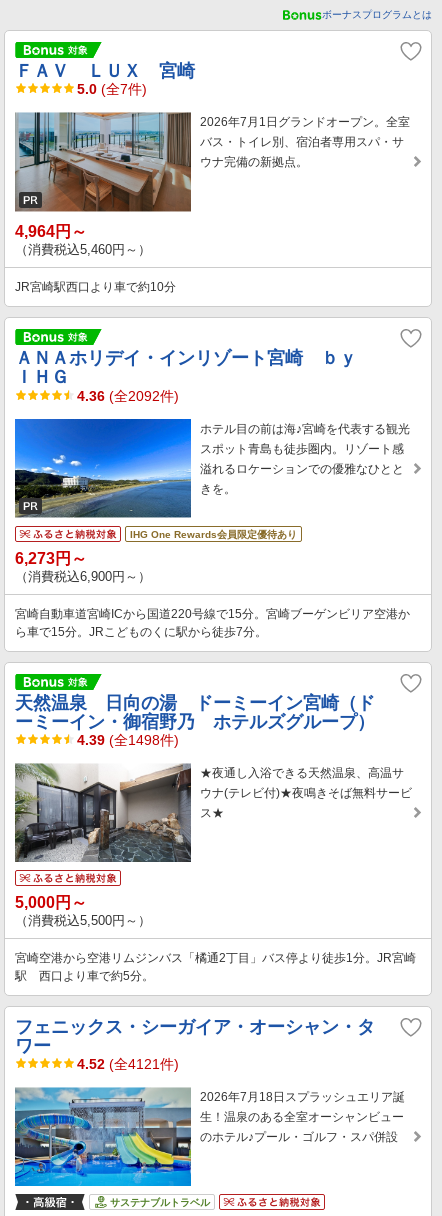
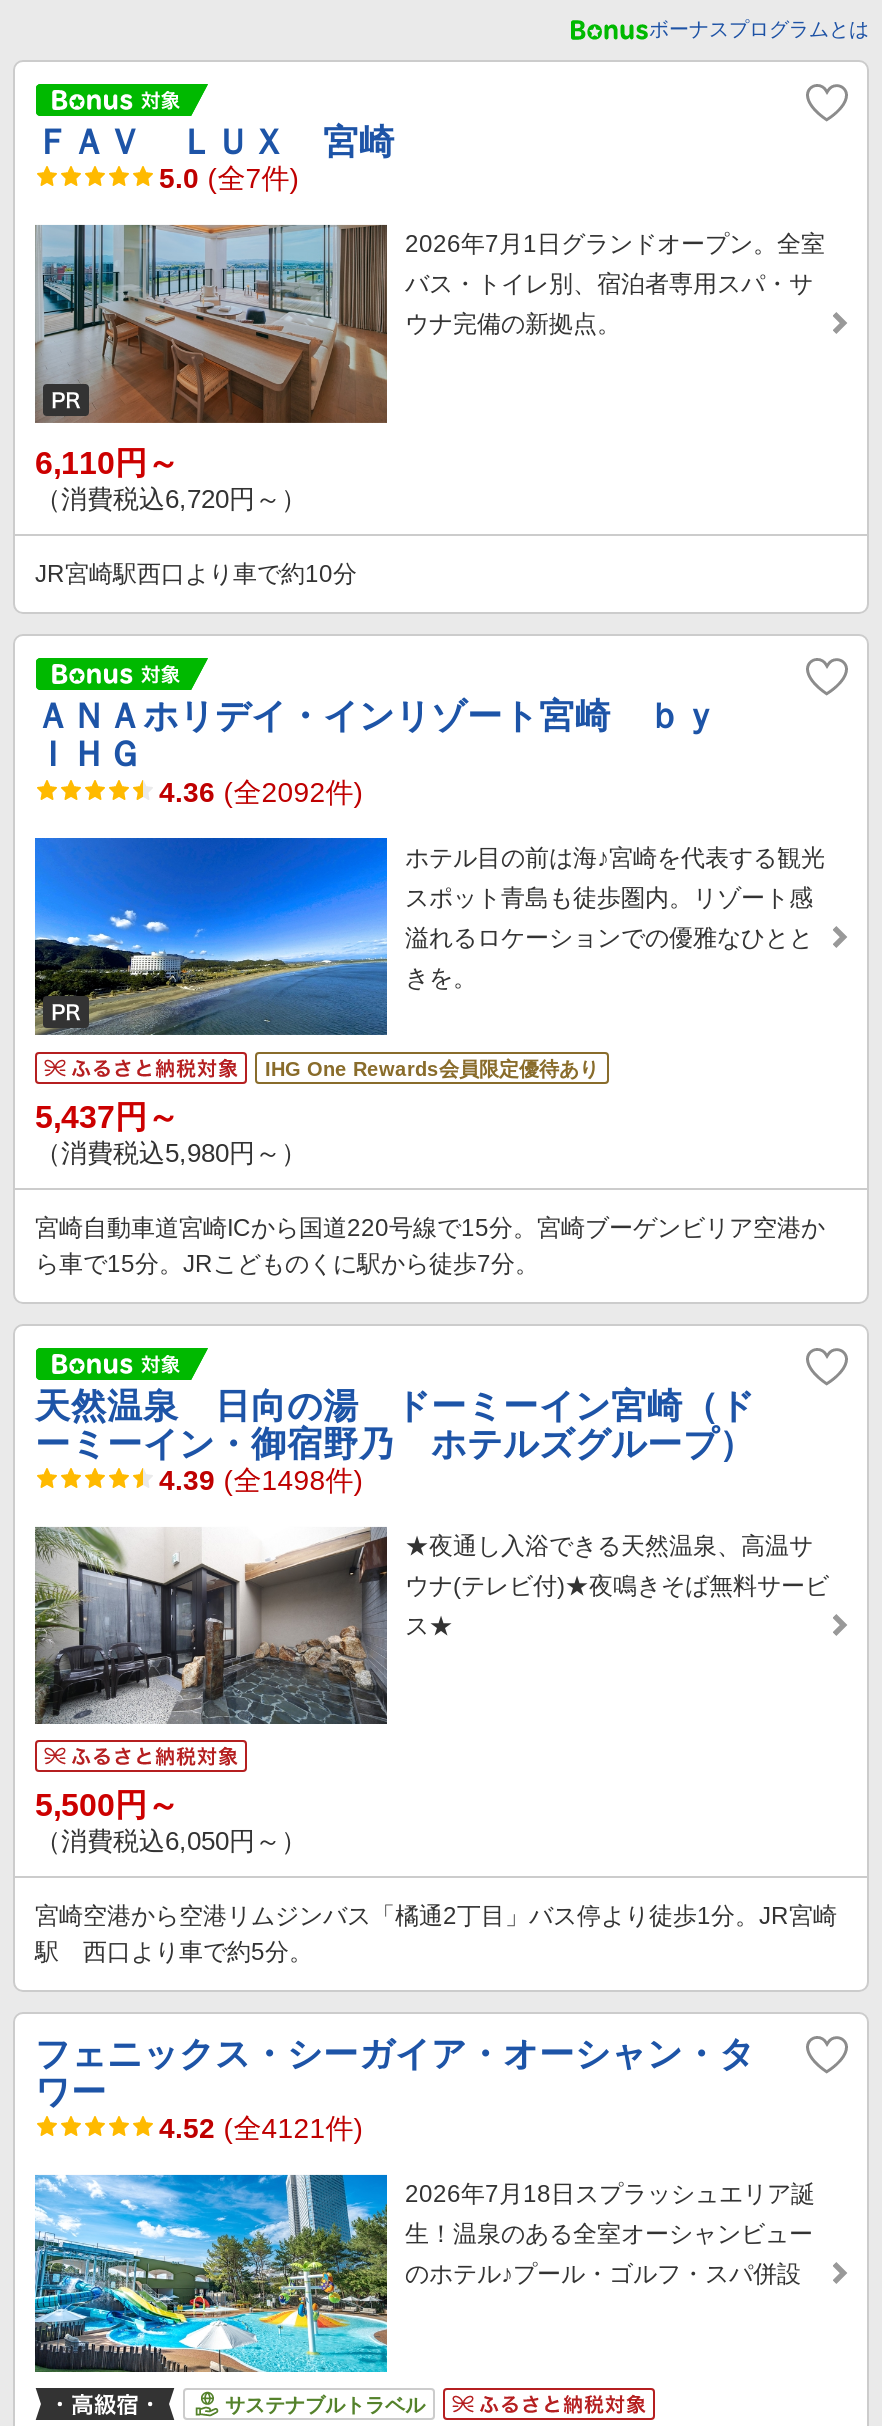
[15,223,87,240] 4,964円～ -> [35,447,179,481] 6,110円～
[15,242,151,257] （消費税込5,460円～） -> [35,485,307,515] （消費税込6,720円～）
[15,550,87,567] 6,273円～ -> [35,1099,179,1133] 5,437円～
[15,569,151,584] （消費税込6,900円～） -> [35,1137,307,1167] （消費税込5,980円～）
[15,894,87,911] 5,000円～ -> [35,1788,179,1822] 5,500円～
[15,913,151,928] （消費税込5,500円～） -> [35,1826,307,1856] （消費税込6,050円～）
[14,1087,192,1187] [image] -> [33,2172,389,2374] [image]

